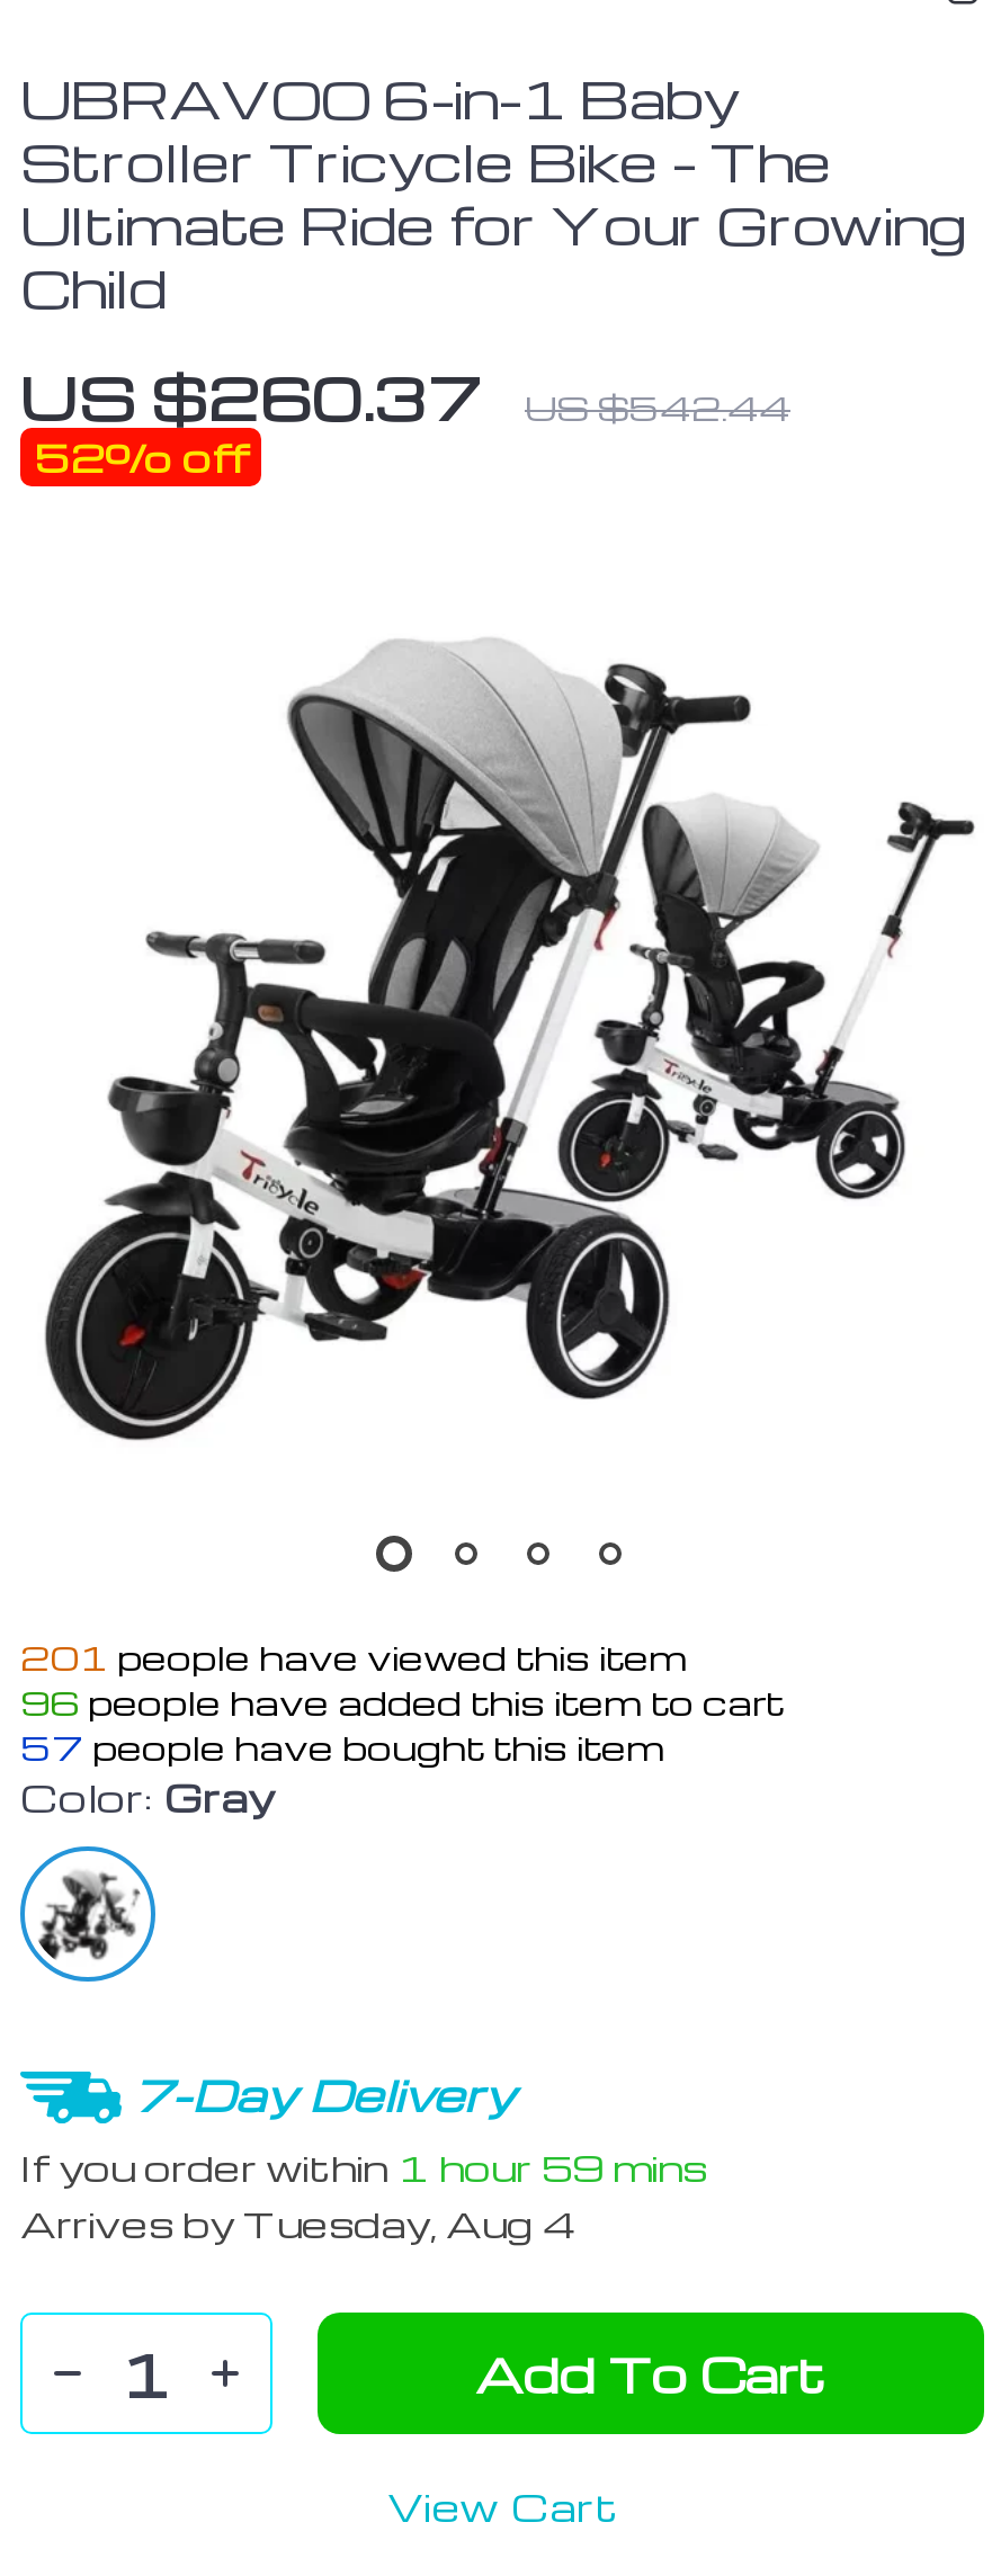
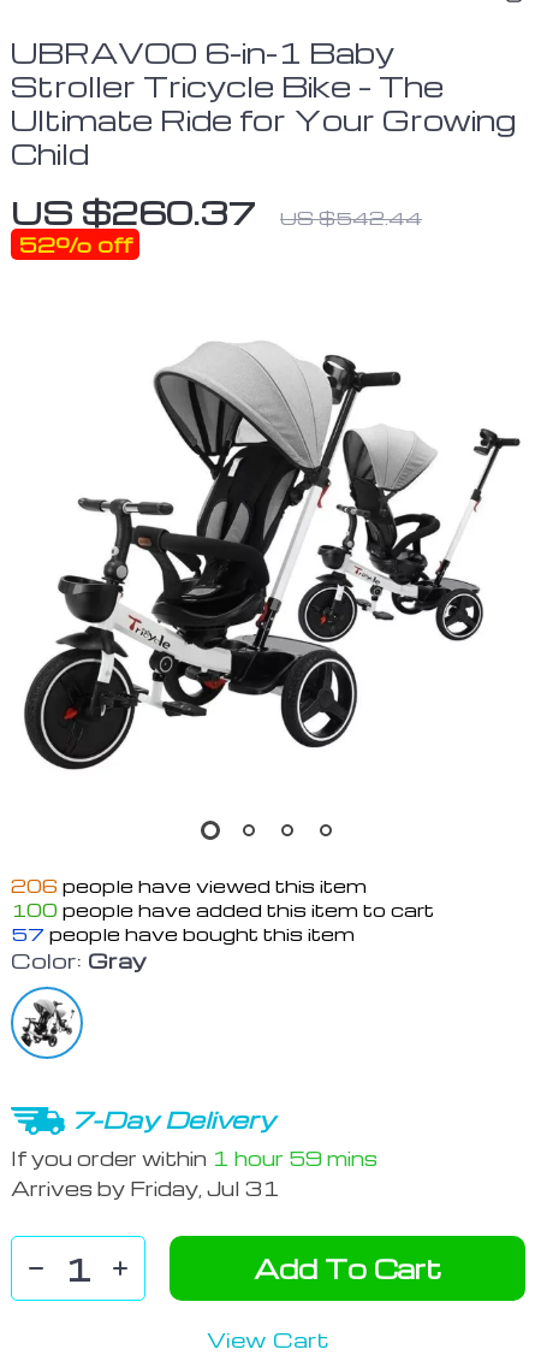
[20,1635,687,1680] 201 people have viewed this item -> [11,874,367,898] 206 people have viewed this item
[20,1680,784,1725] 96 people have added this item to cart -> [11,898,434,922] 100 people have added this item to cart
[20,2201,577,2248] Arrives by Tuesday, Aug 4 -> [11,1176,280,1201] Arrives by Friday, Jul 31

